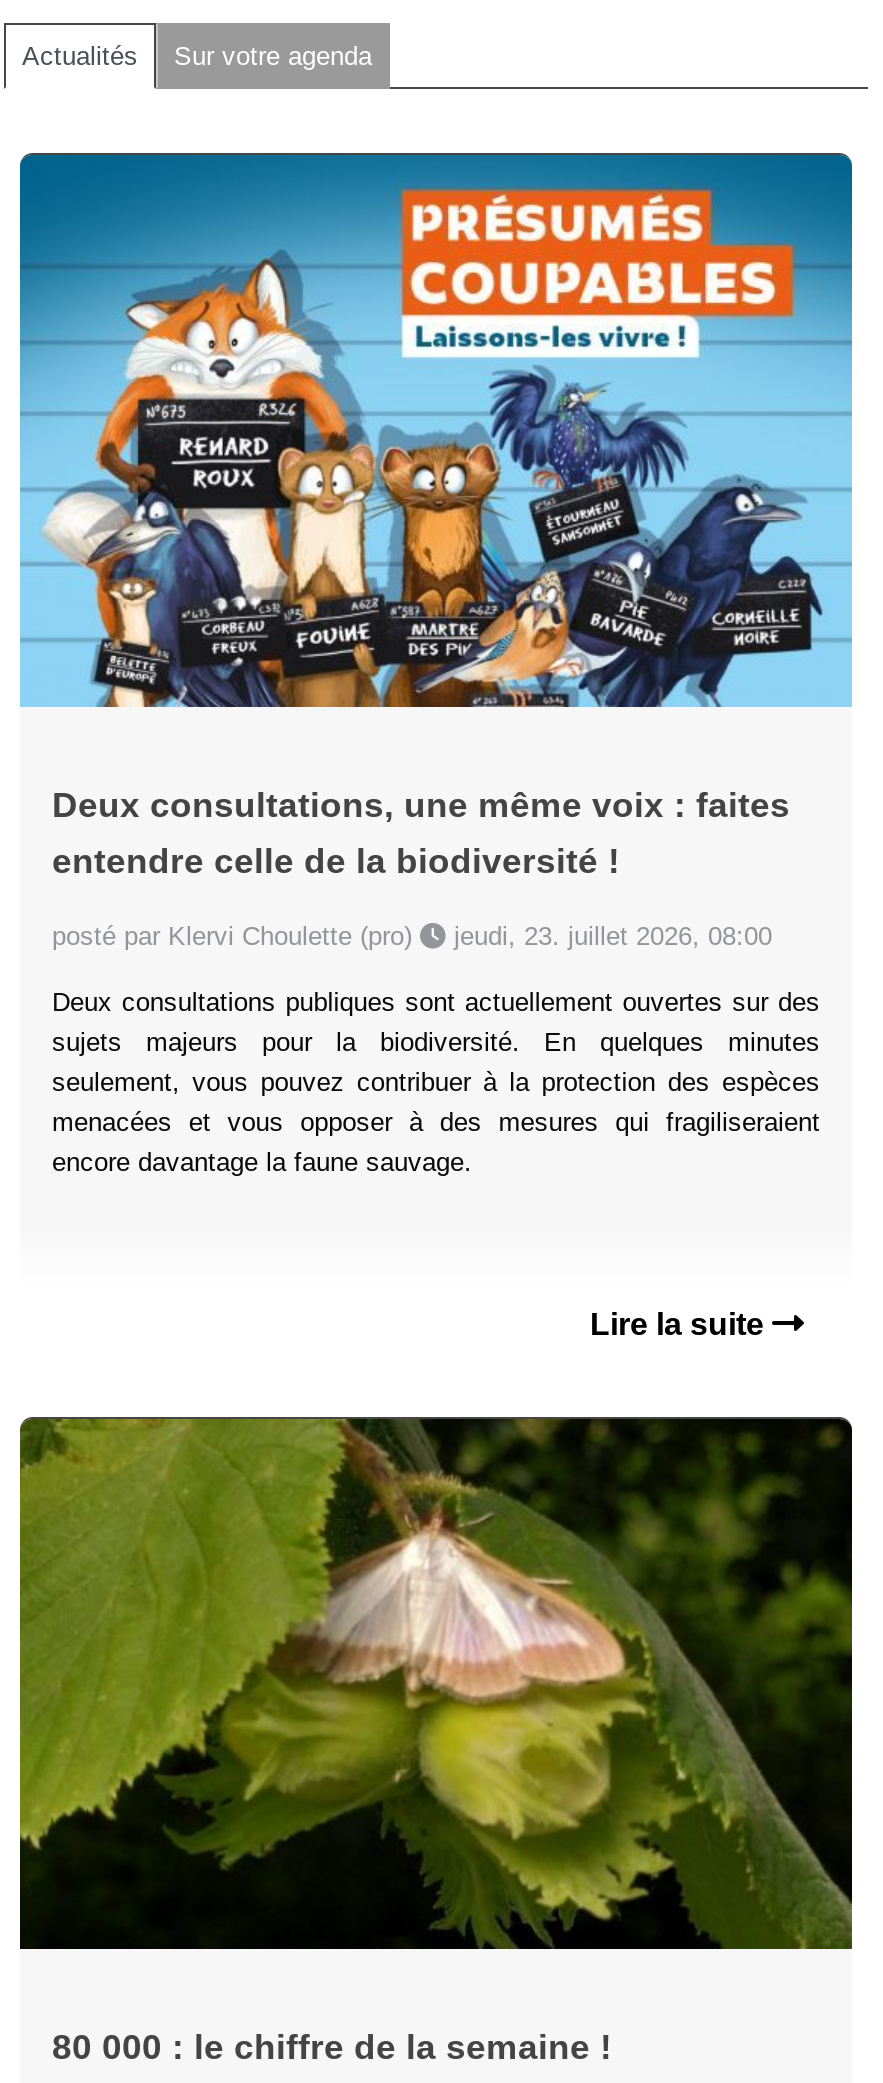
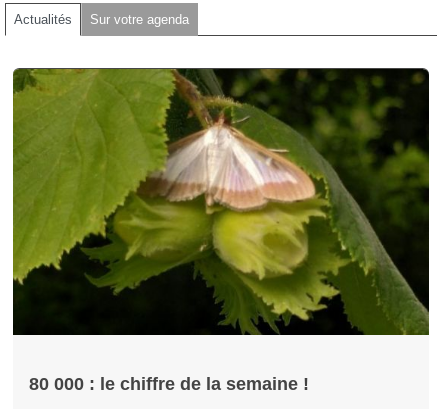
[18,153,854,1177] [image] | Deux consultations, une même voix : faites | entendre celle de la biodiversité ! | posté par Klervi Choulette (pro) | jeudi, 23. juillet 2026, 08:00 | Deux consultations publiques sont actuellement ouvertes sur des | sujets majeurs pour la biodiversité. En quelques minutes | seulement, vous pouvez contribuer à la protection des espèces | menacées et vous opposer à des mesures qui fragiliseraient | encore davantage la faune sauvage. -> none
[590,1306,772,1340] Lire la suite -> none

